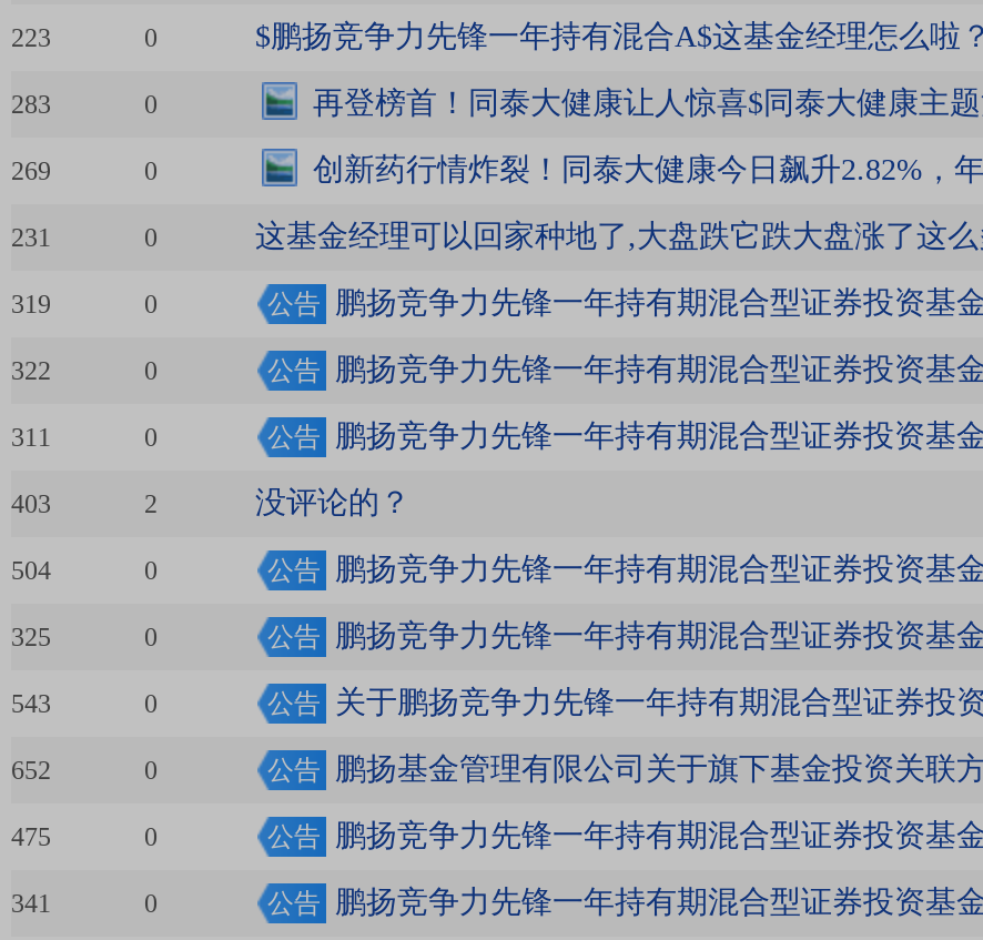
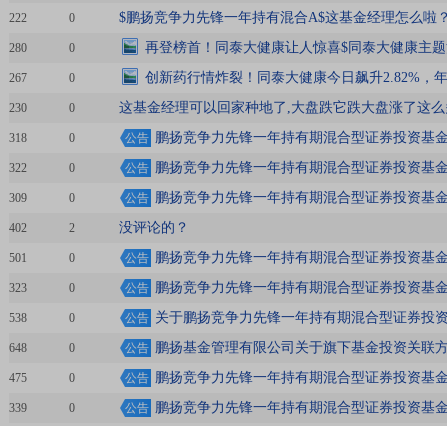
[11,22,51,53] 223 -> [9,11,27,25] 222
[11,89,51,120] 283 -> [9,41,27,55] 280
[11,155,51,186] 269 -> [9,71,27,85] 267
[11,222,51,253] 231 -> [9,101,27,115] 230
[11,289,51,320] 319 -> [9,131,27,145] 318
[11,422,51,453] 311 -> [9,191,27,205] 309
[11,488,51,519] 403 -> [9,221,27,235] 402
[11,555,51,586] 504 -> [9,251,27,265] 501
[11,621,51,653] 325 -> [9,281,27,295] 323
[11,688,51,719] 543 -> [9,311,27,325] 538
[11,755,51,786] 652 -> [9,341,27,355] 648
[11,888,51,919] 341 -> [9,401,27,415] 339

